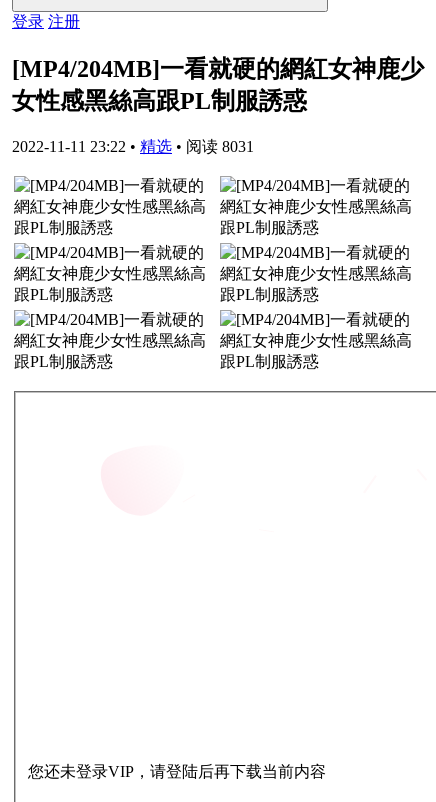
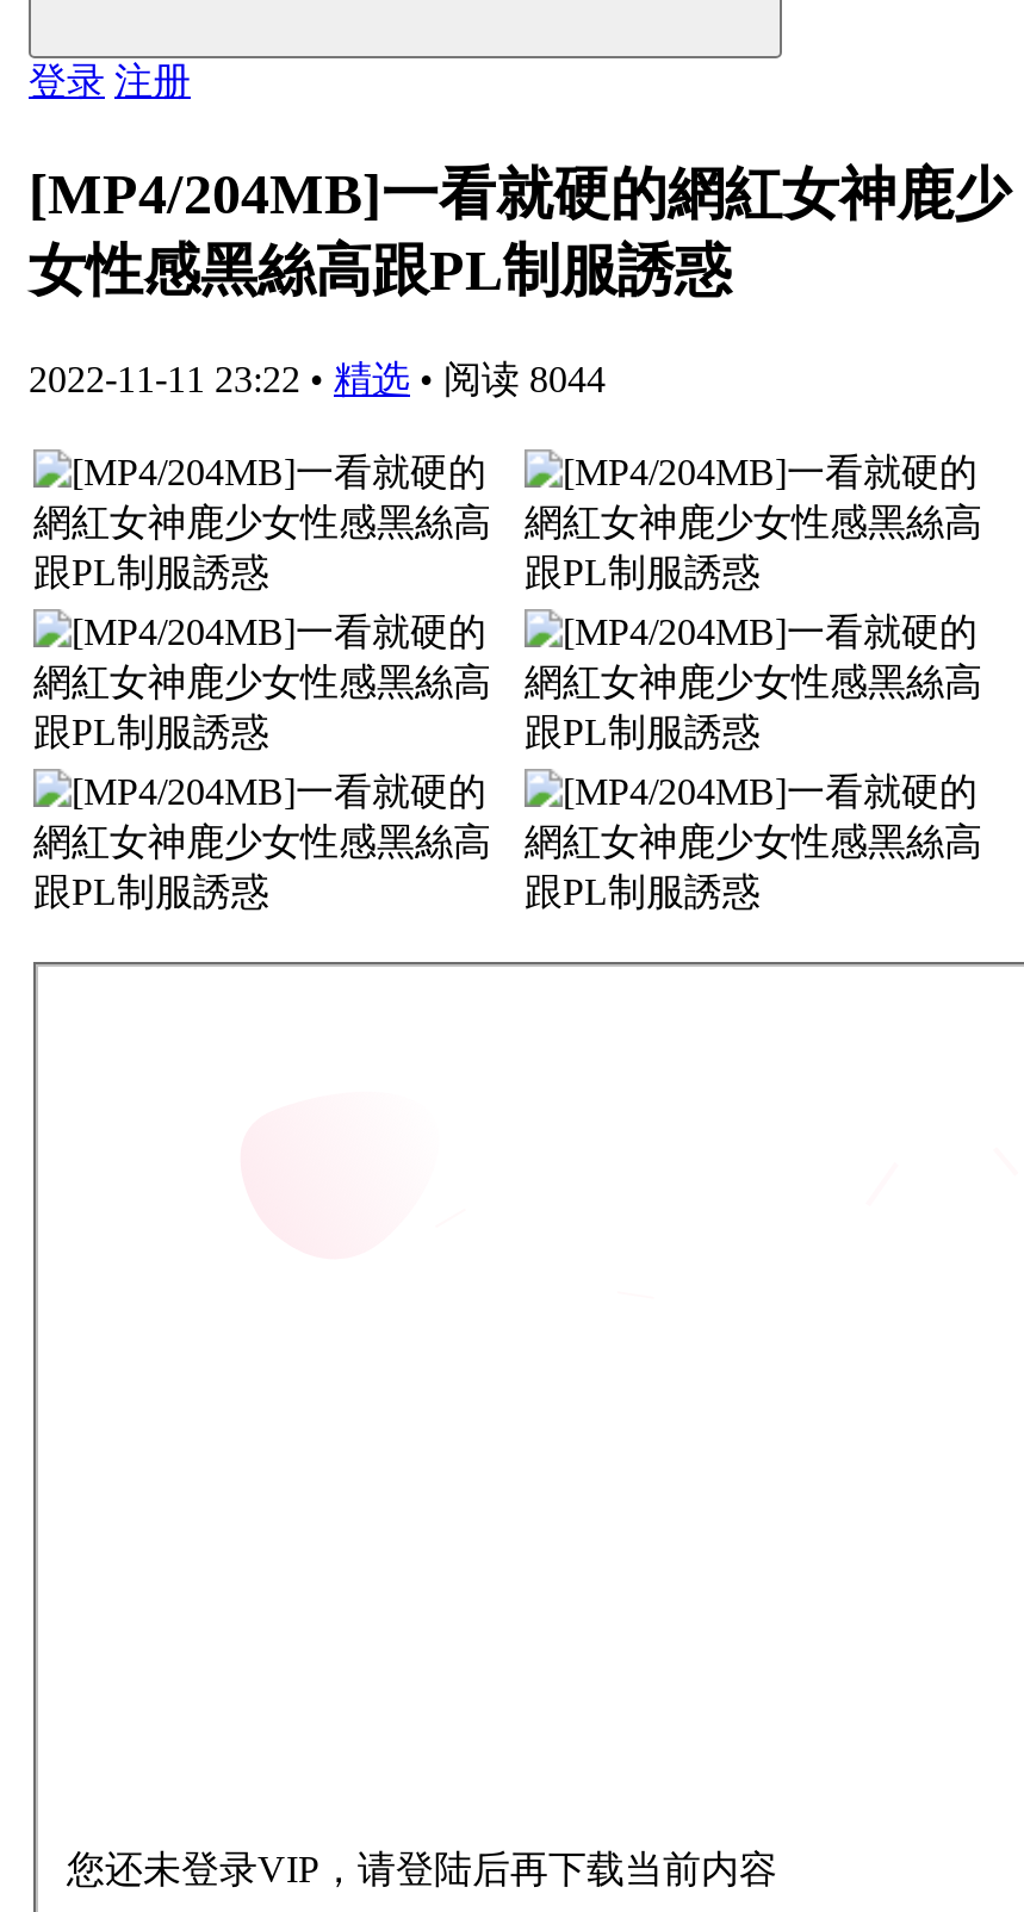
[12,138,254,155] 2022-11-11 23:22 • 精选 • 阅读 8031 -> [29,358,606,399] 2022-11-11 23:22 • 精选 • 阅读 8044

